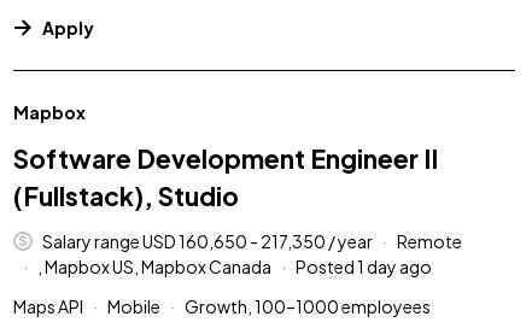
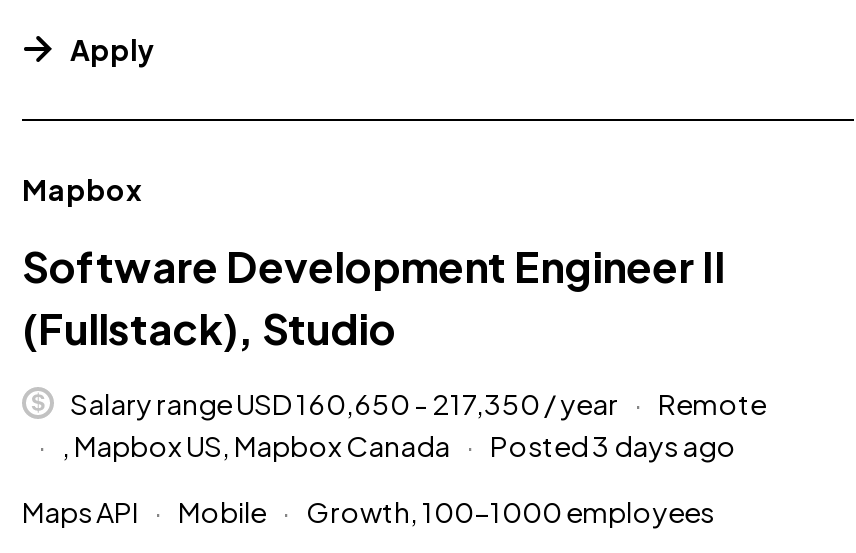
[296,255,432,277] Posted 1 day ago -> [490,427,736,463] Posted 3 days ago

